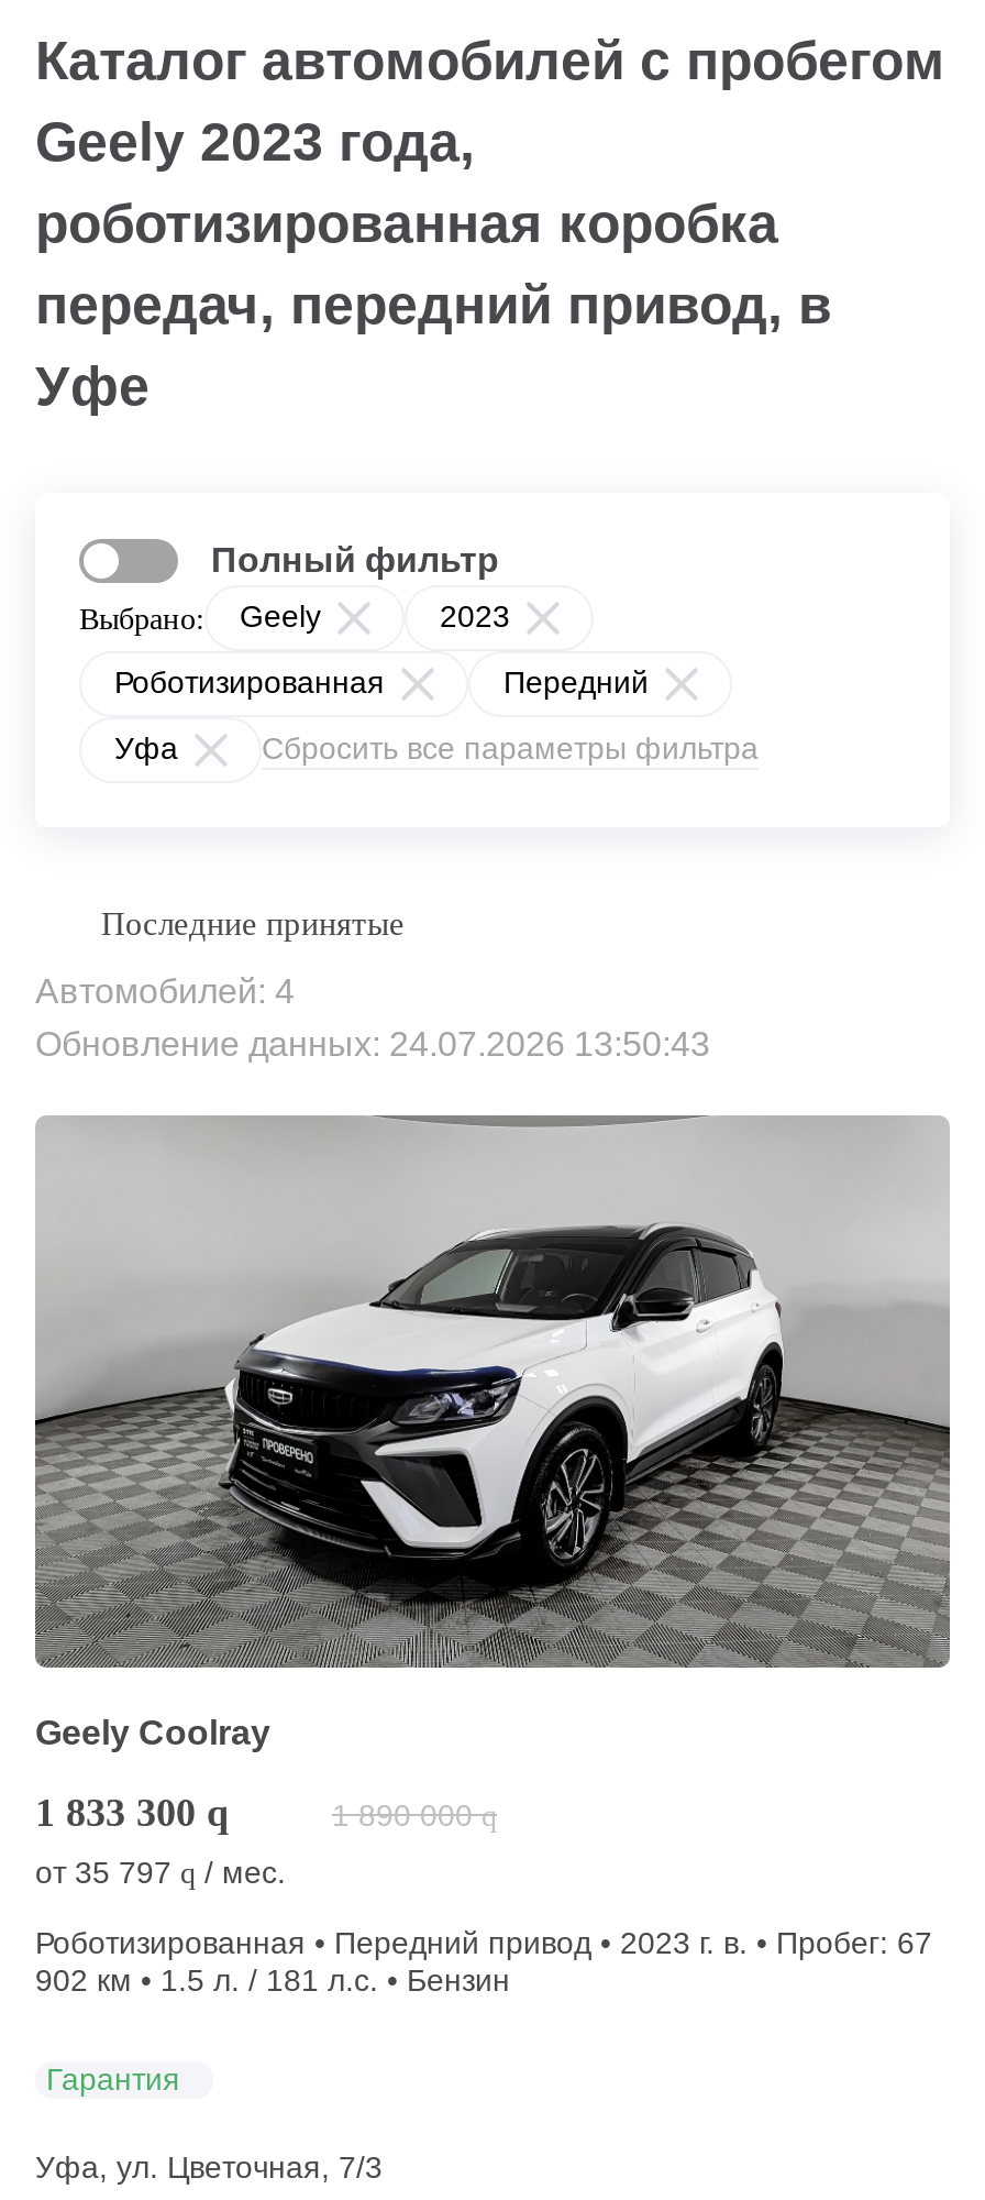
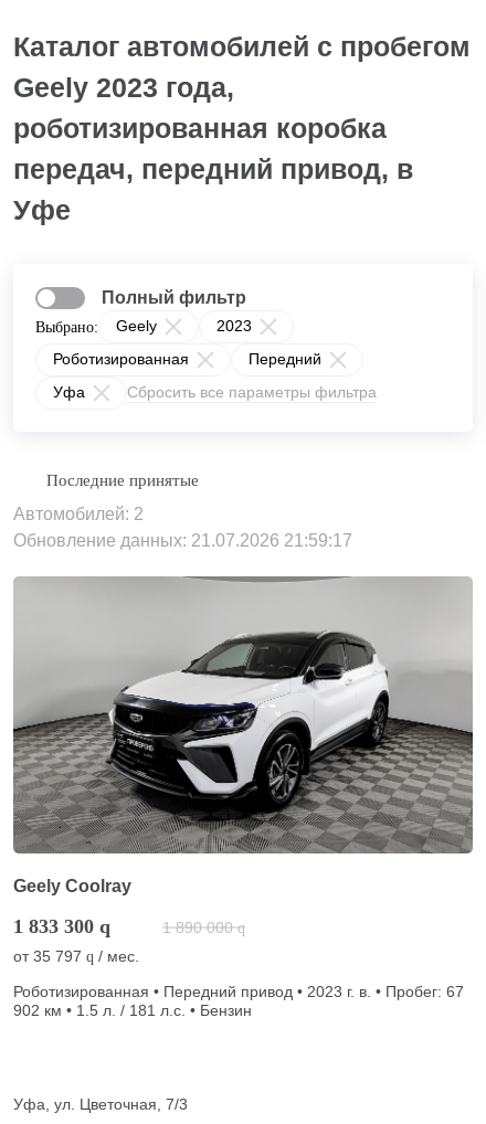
[35,972,295,1010] Автомобилей: 4 -> [13,505,144,523] Автомобилей: 2
[35,1025,710,1063] Обновление данных: 24.07.2026 13:50:43 -> [13,531,352,550] Обновление данных: 21.07.2026 21:59:17
[46,2062,180,2097] Гарантия -> none

